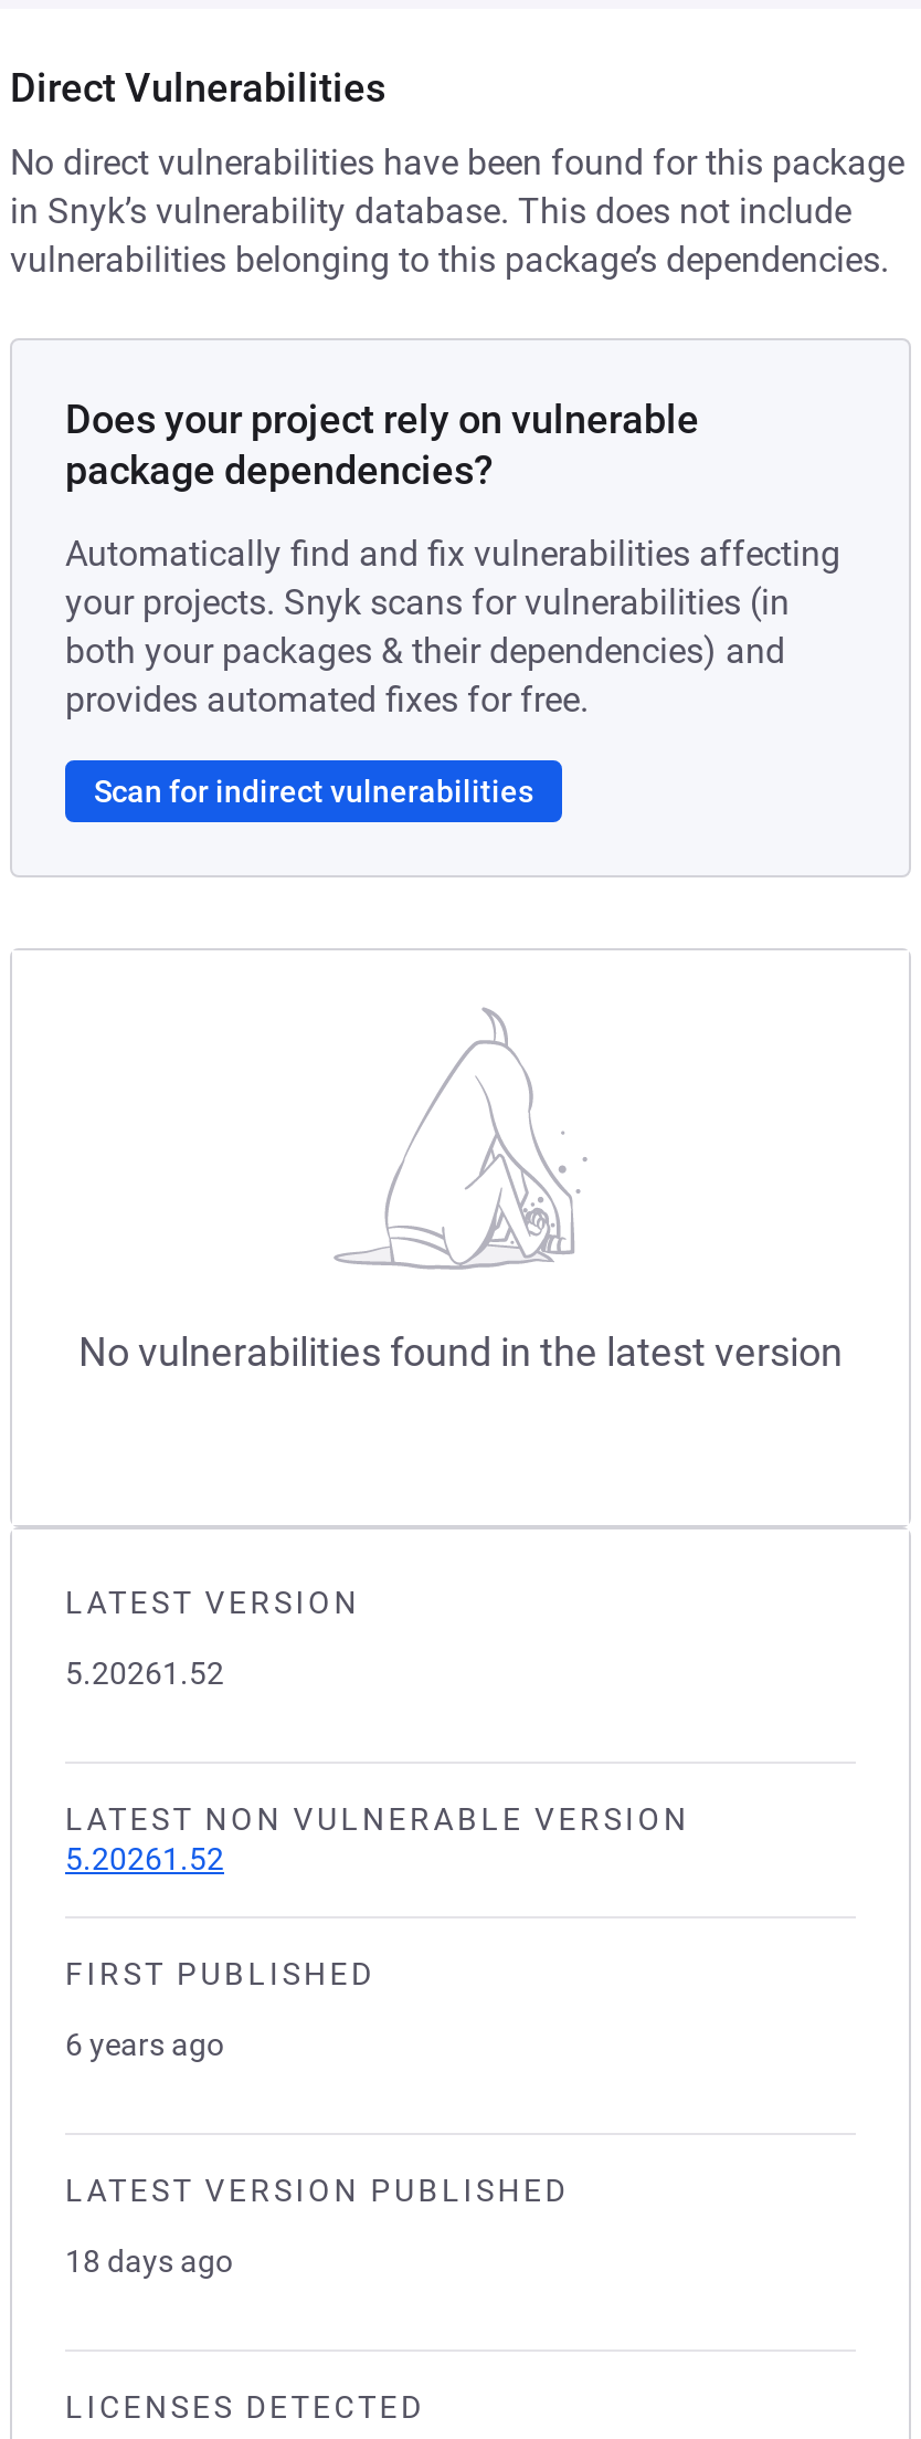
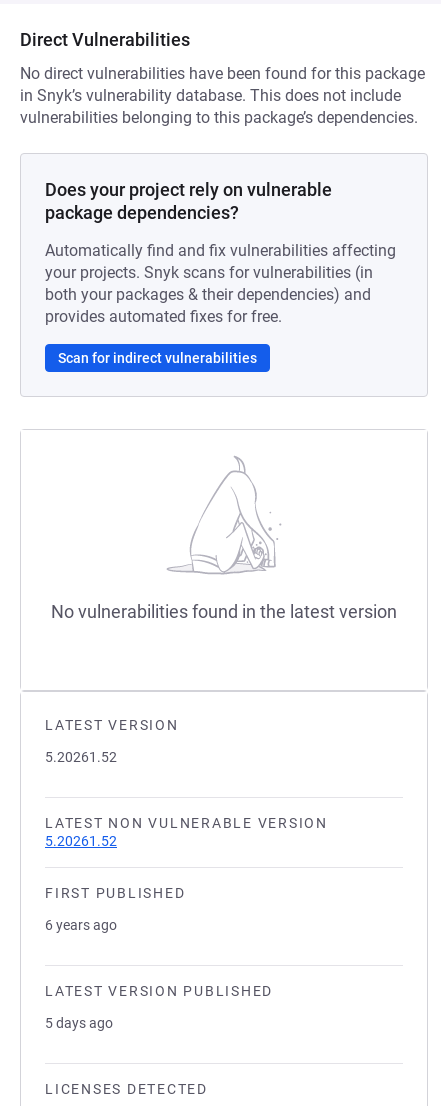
[65,2243,233,2279] 18 days ago -> [45,1015,113,1031] 5 days ago

